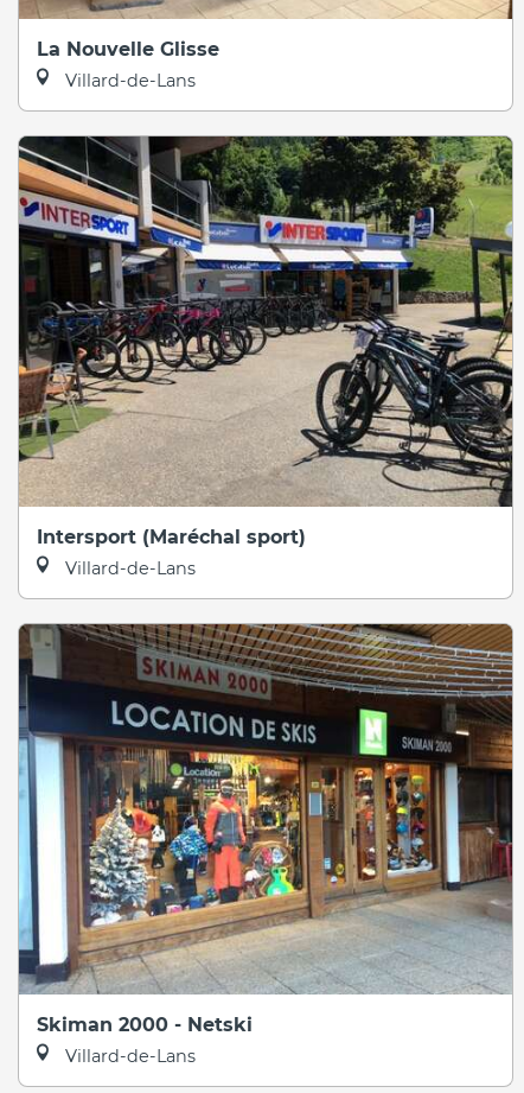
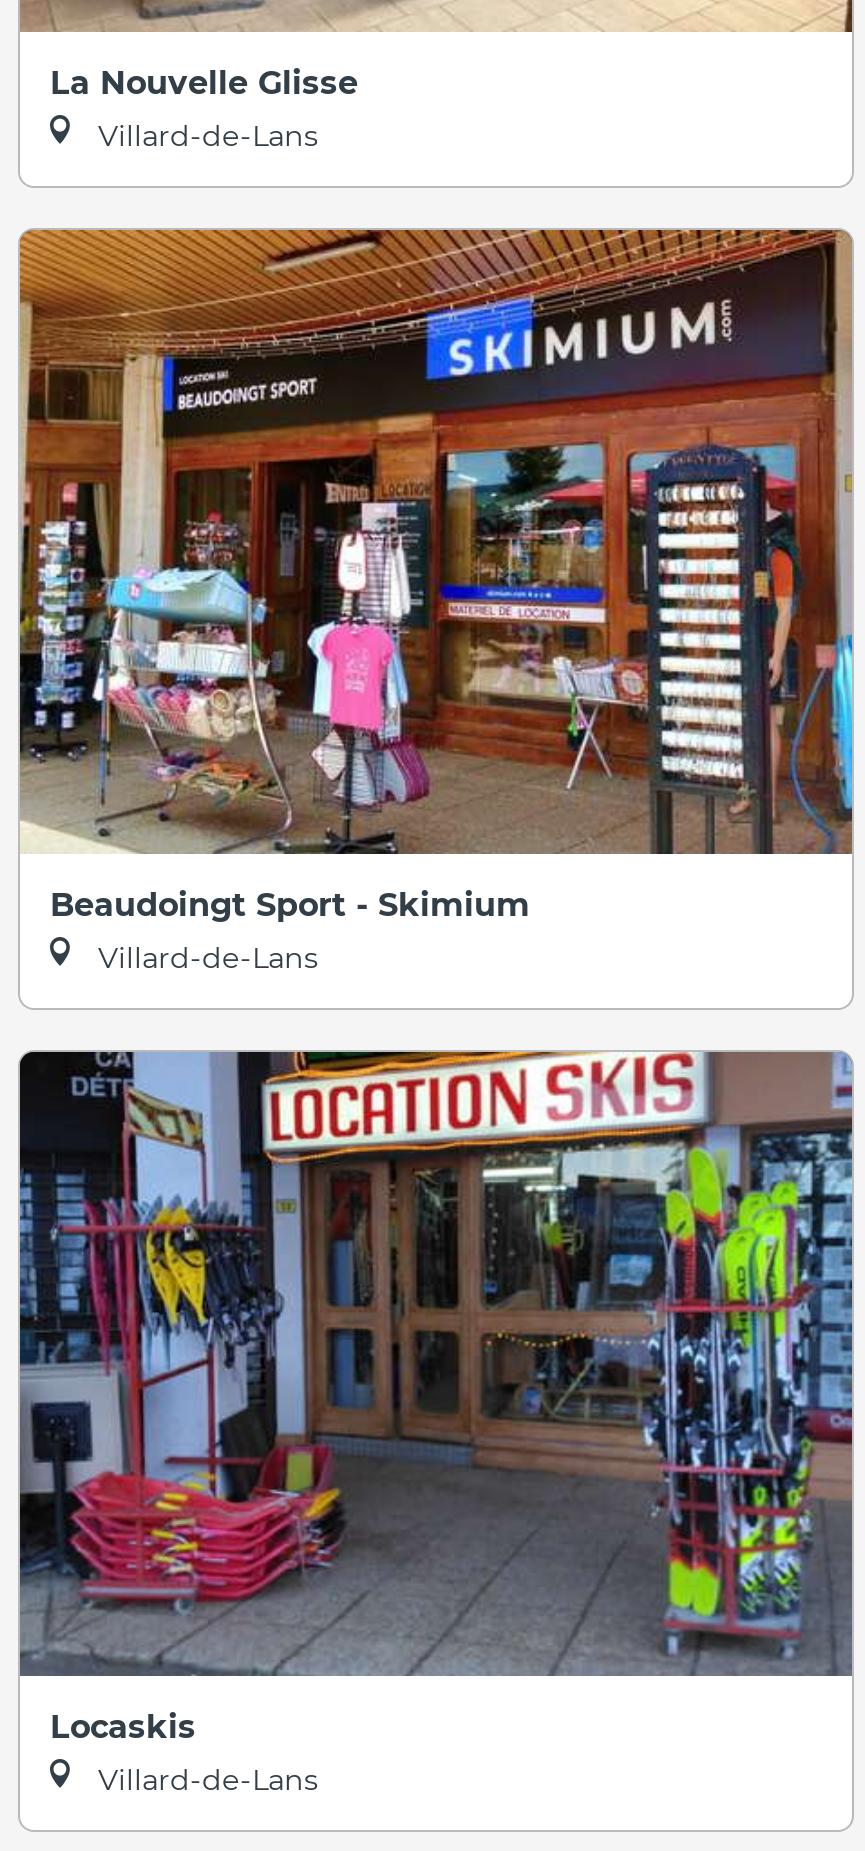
[18,135,513,548] [image] | Intersport (Maréchal sport) -> [18,228,854,924] [image] | Beaudoingt Sport - Skimium
[18,623,513,1036] [image] | Skiman 2000 - Netski -> [18,1050,854,1746] [image] | Locaskis

